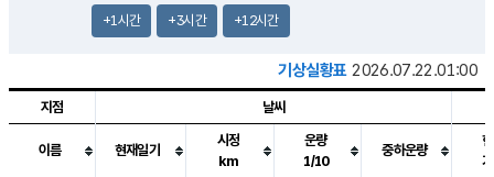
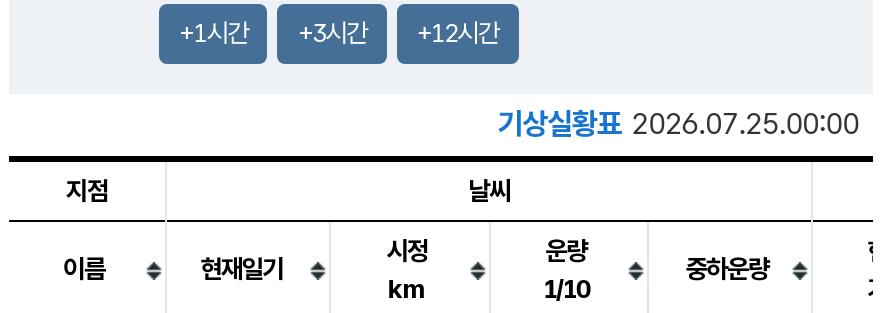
[278,60,477,80] 기상실황표 2026.07.22.01:00 -> [498,106,859,142] 기상실황표 2026.07.25.00:00

